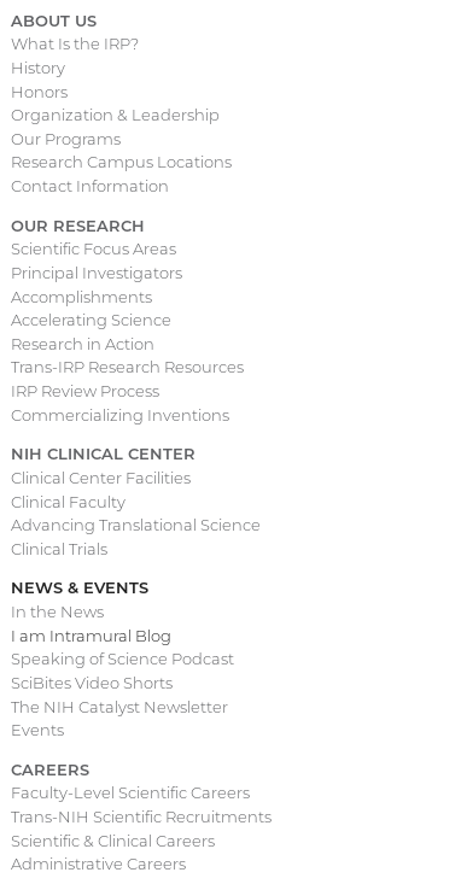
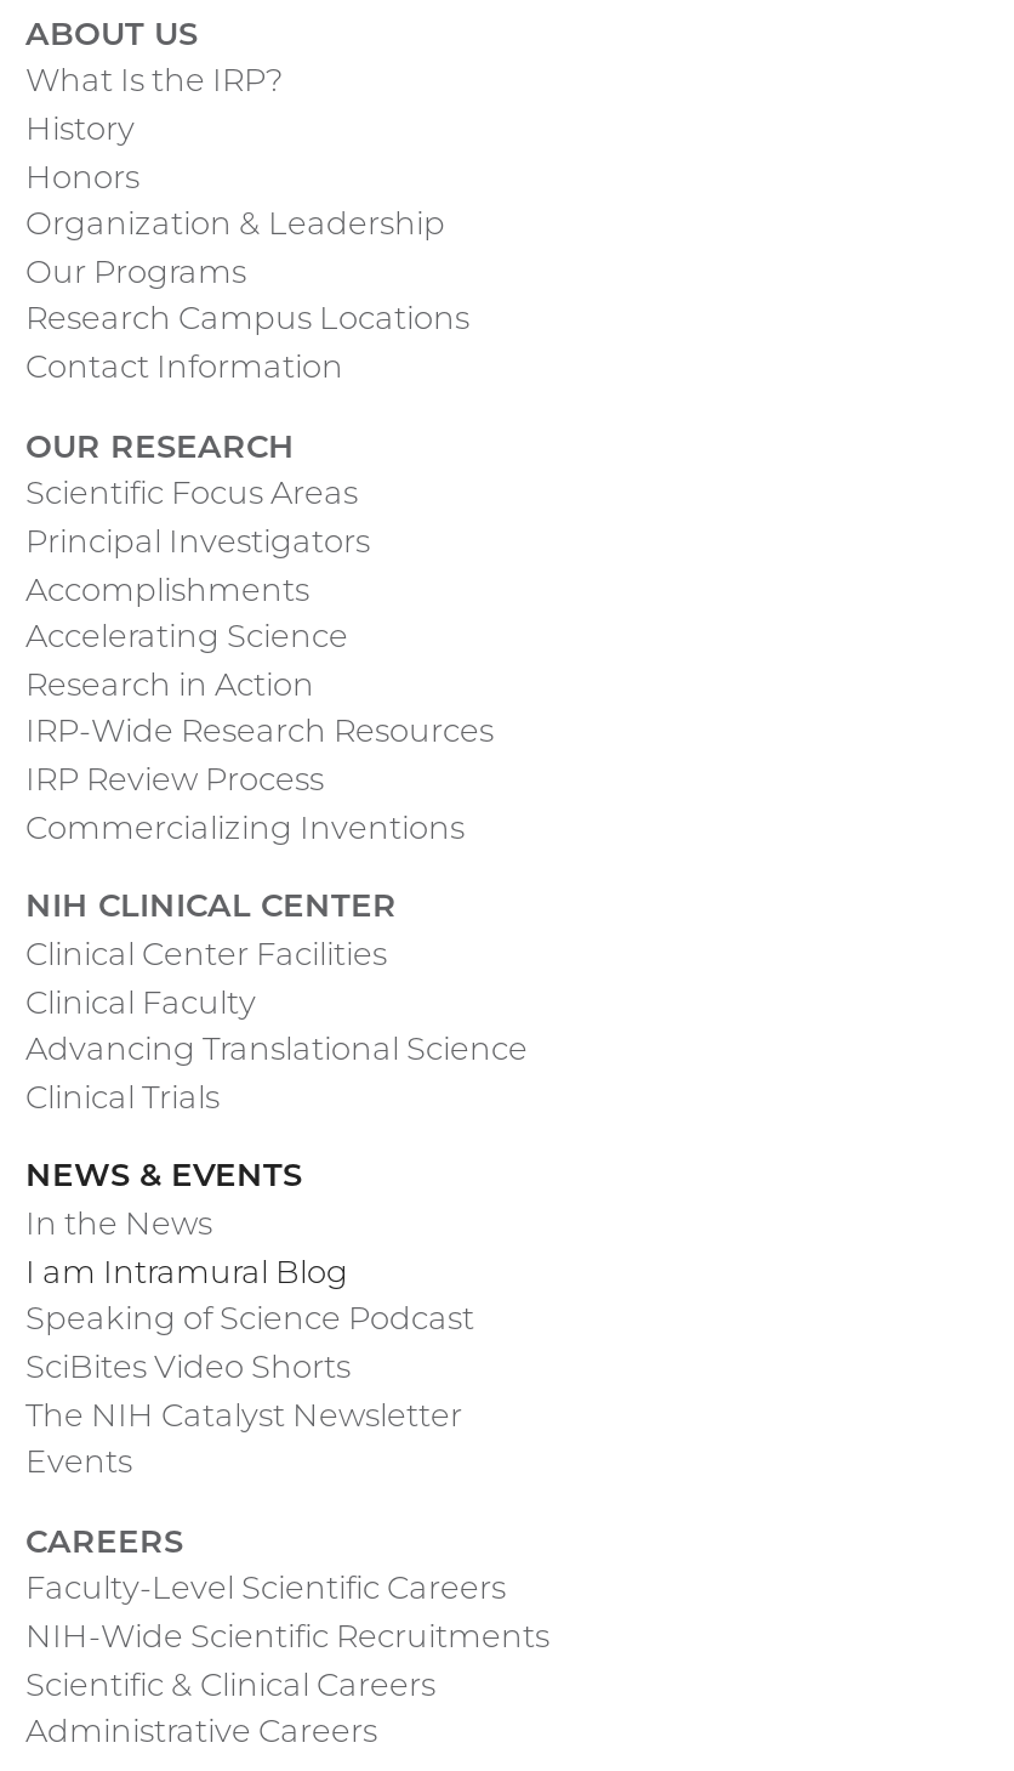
[11,357,244,377] Trans-IRP Research Resources -> [25,711,494,750] IRP-Wide Research Resources
[11,807,272,826] Trans-NIH Scientific Recruitments -> [25,1616,549,1654] NIH-Wide Scientific Recruitments

